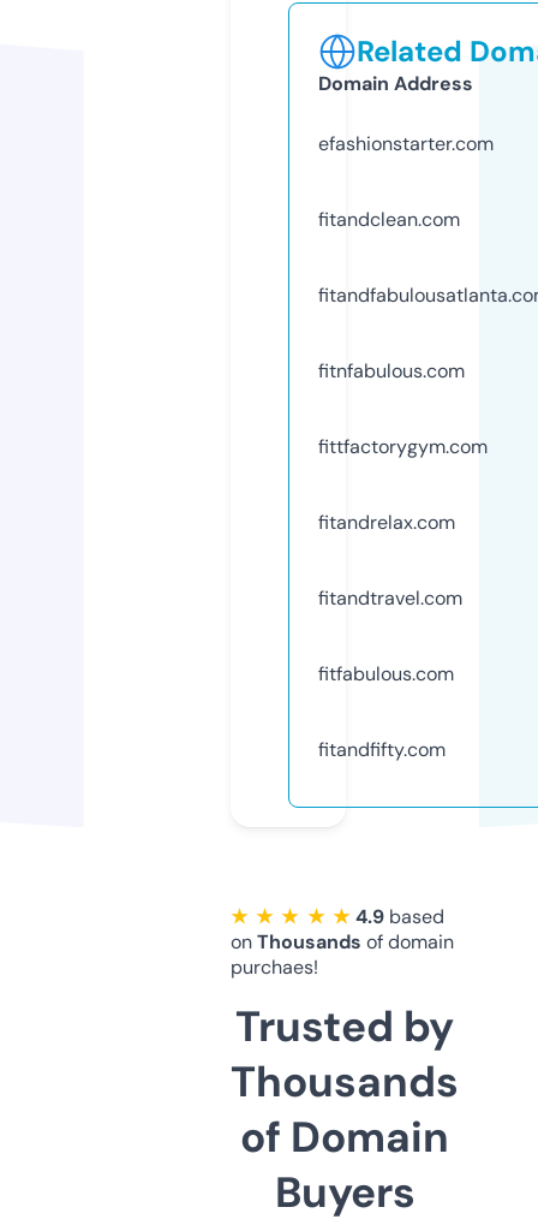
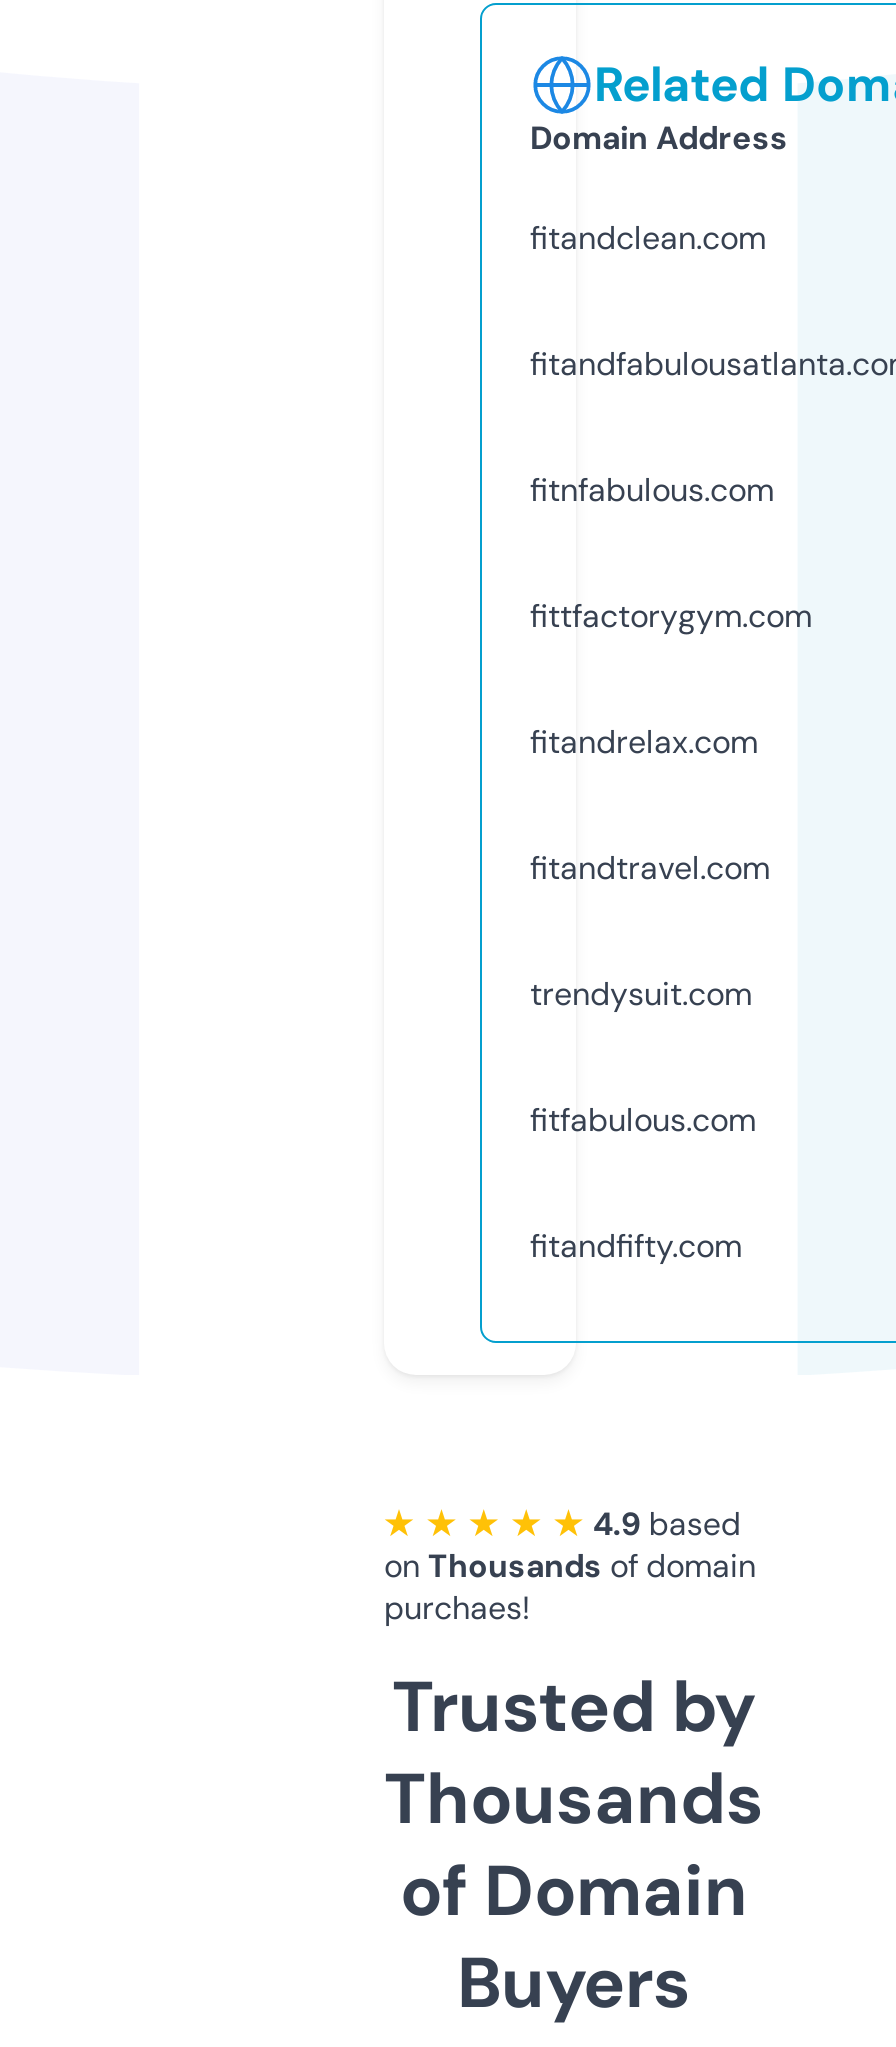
[318,131,494,156] efashionstarter.com -> none
moved [318,207,488,610] -> [530,217,812,889]: fitandclean.com | fitnfabulous.com | fittfactorygym.com | fitandrelax.com | fitandtravel.com
none -> [530,973,752,1015] trendysuit.com

